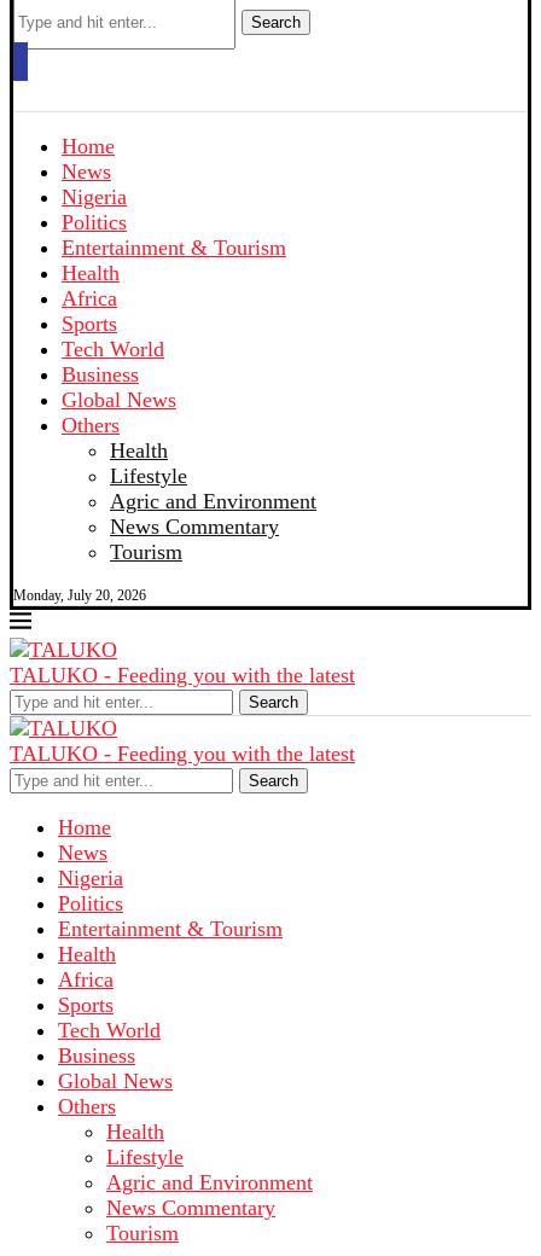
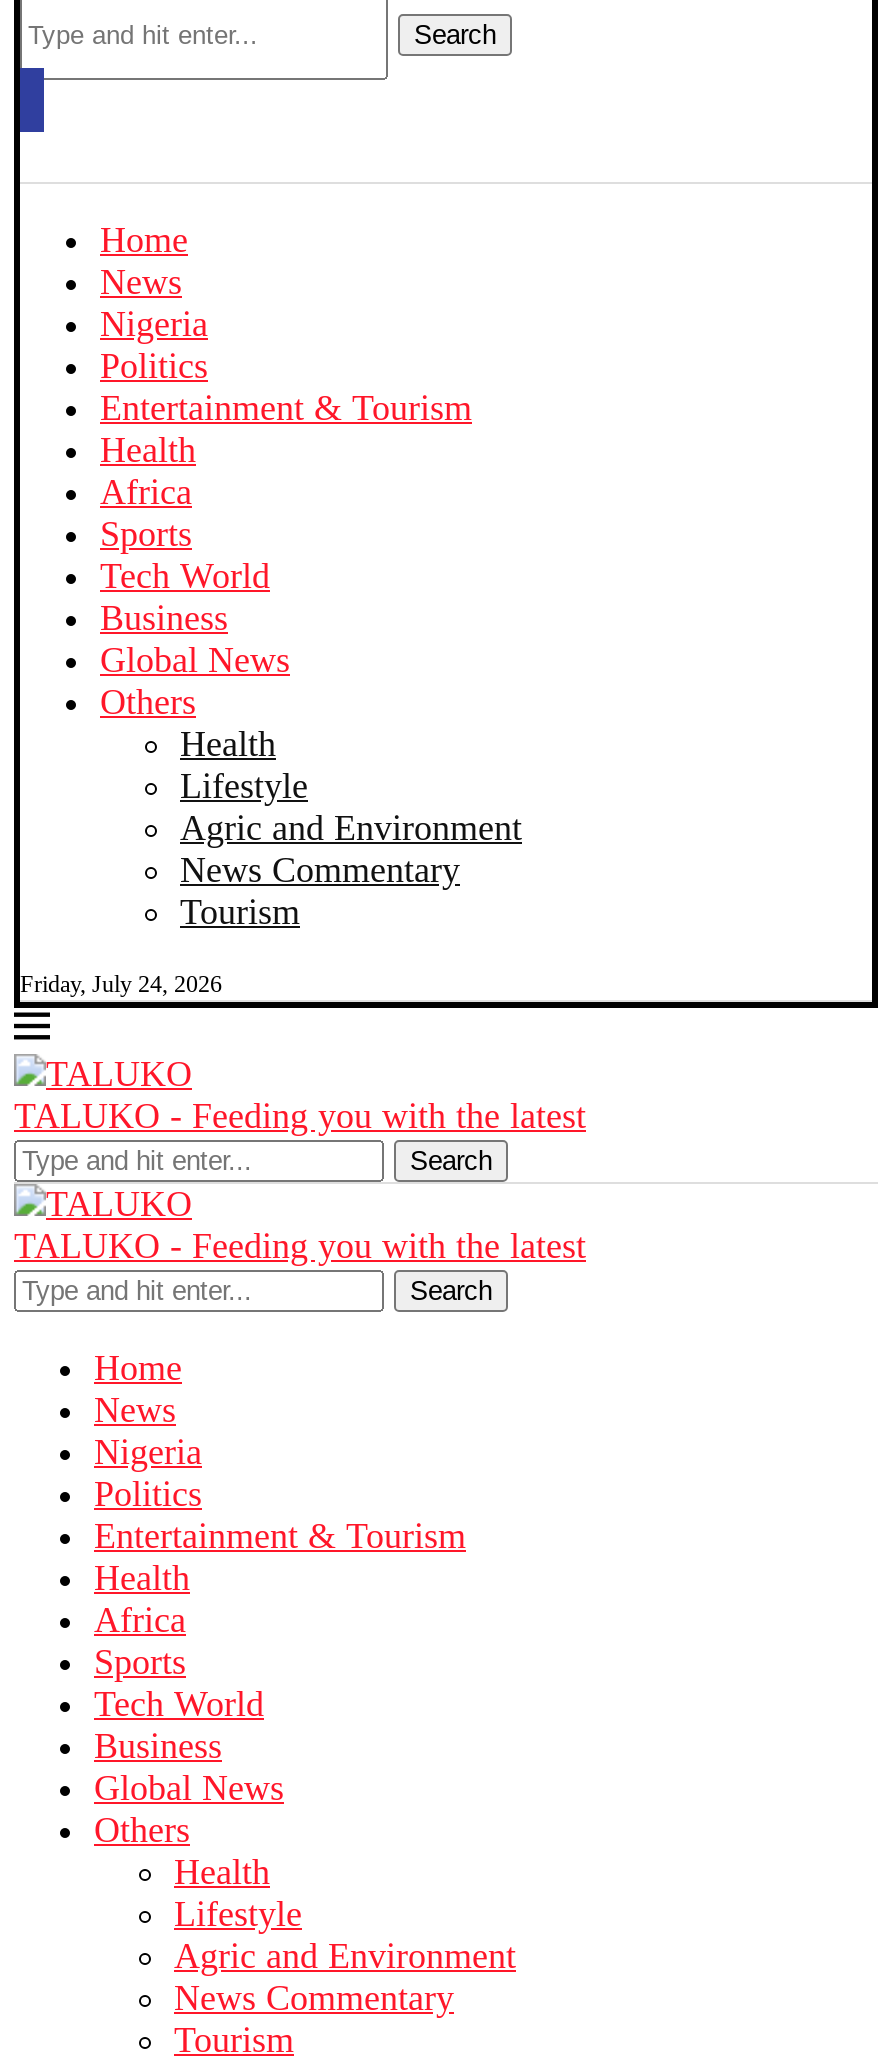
[13,587,146,604] Monday, July 20, 2026 -> [20,970,222,998] Friday, July 24, 2026

